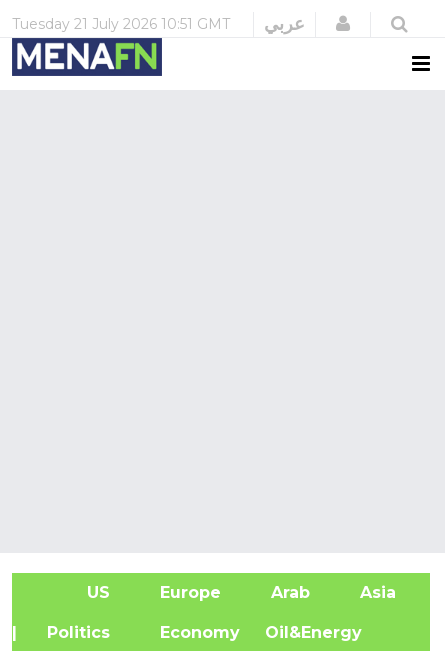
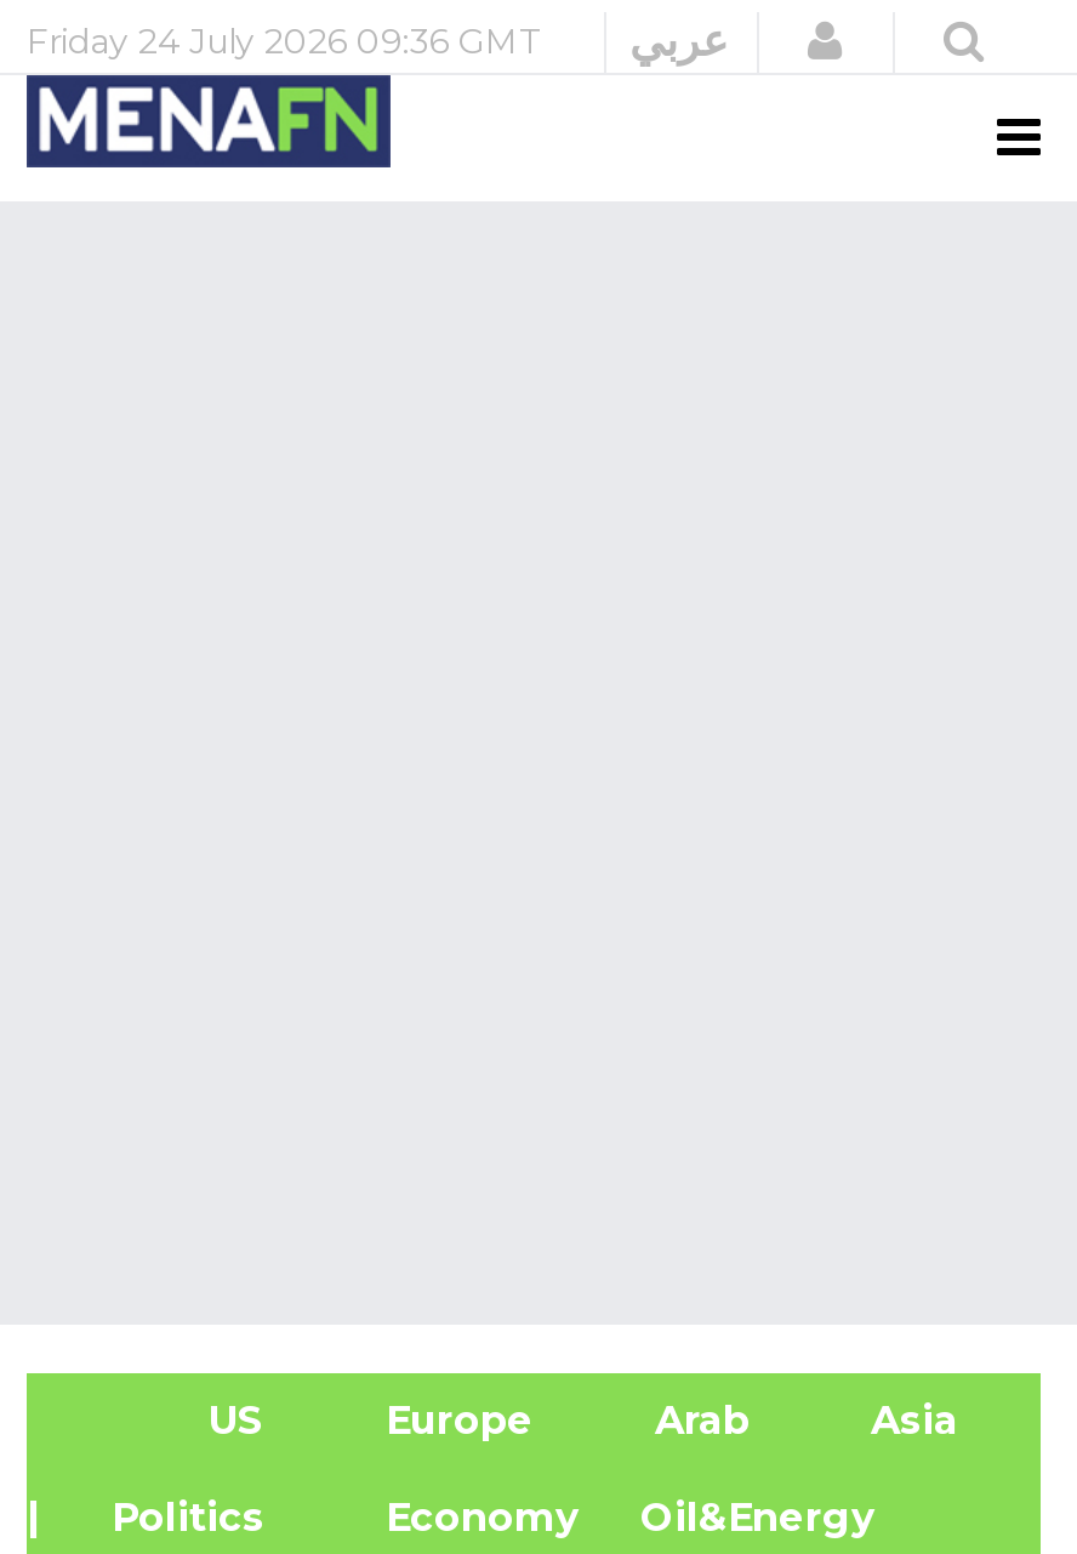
[12,15,230,33] Tuesday 21 July 2026 10:51 GMT -> [27,19,538,63] Friday 24 July 2026 09:36 GMT

